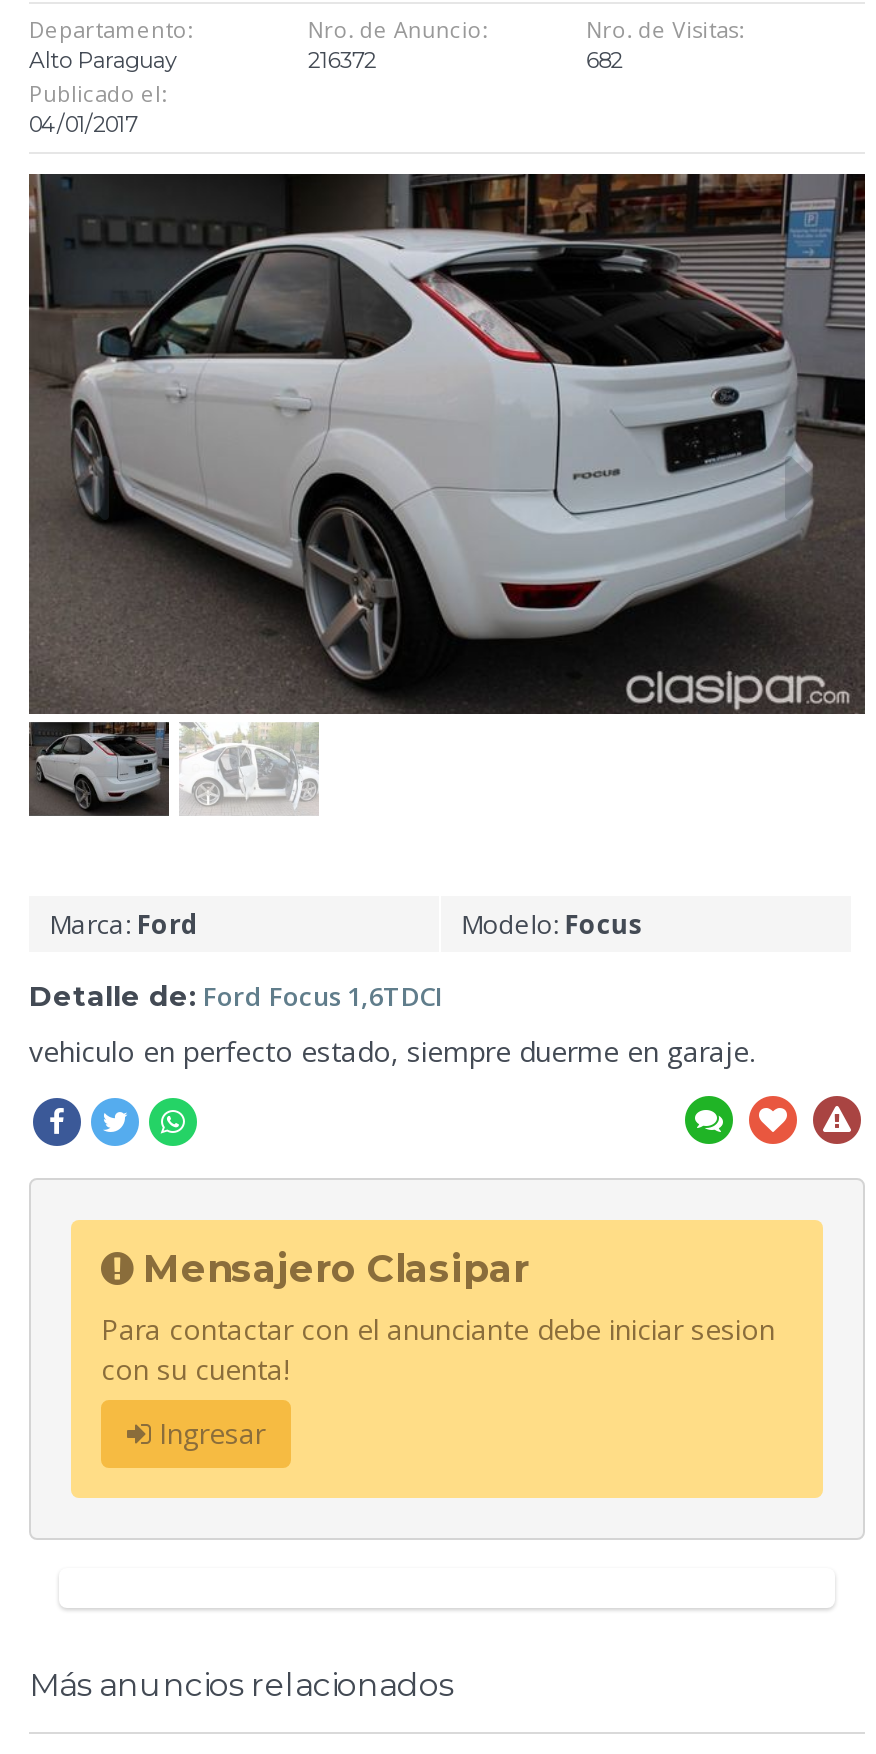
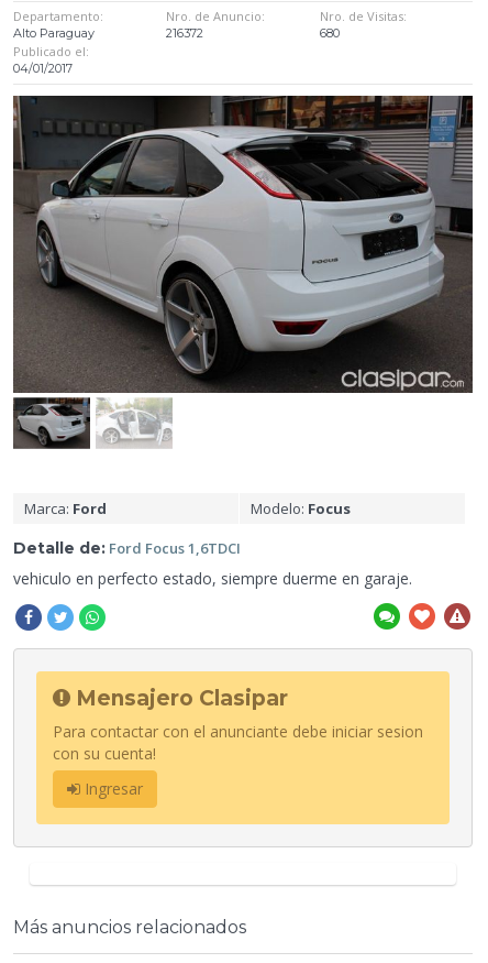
[586,46,622,74] 682 -> [320,26,339,41] 680

